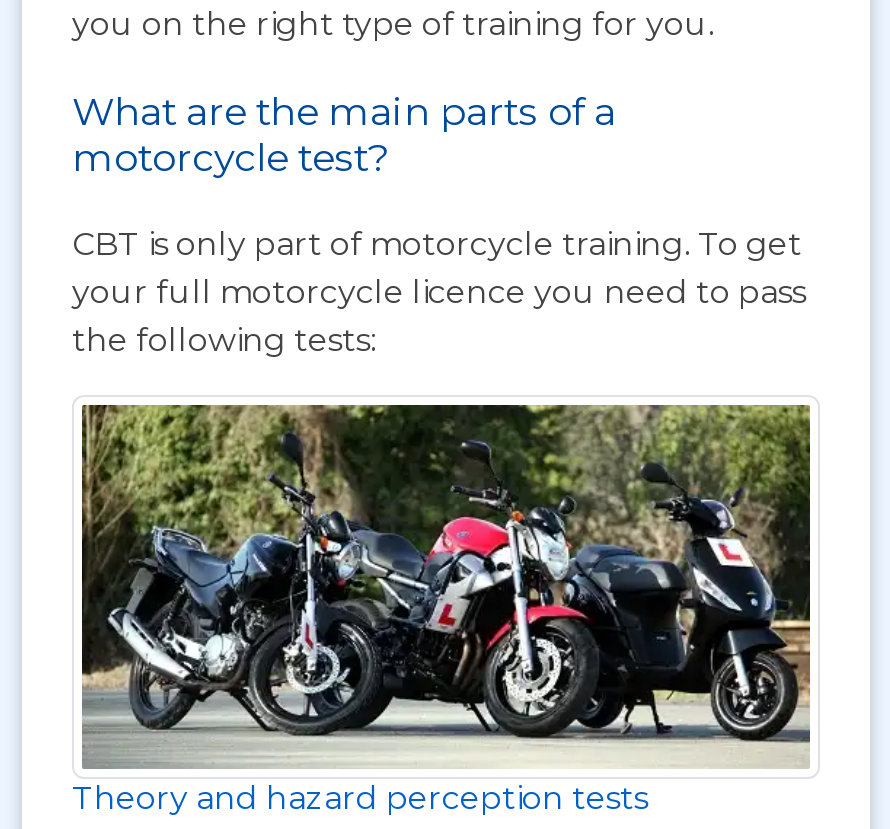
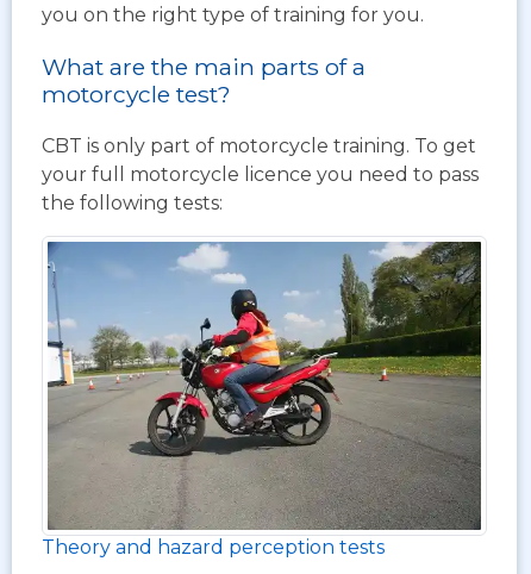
[80,404,812,770] [image] -> [46,241,482,531] [image]

